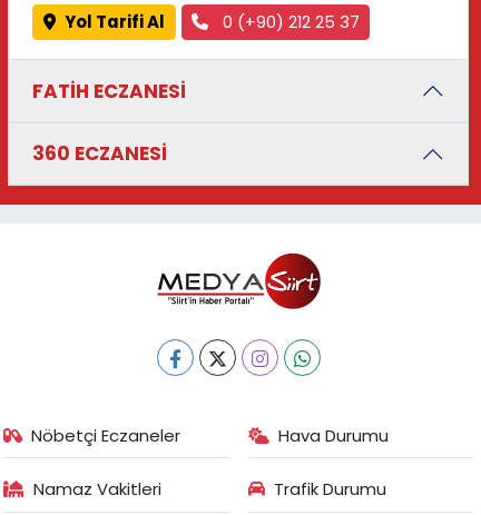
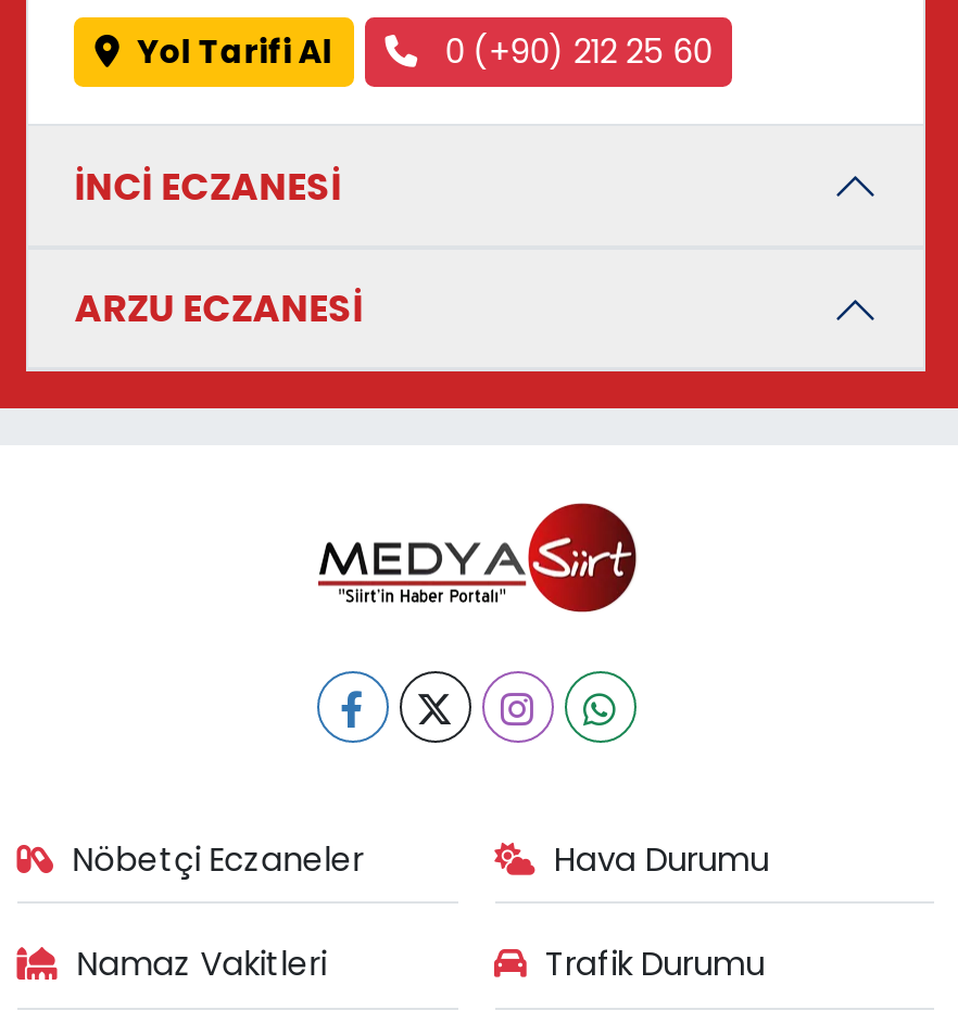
[218,10,359,34] 0 (+90) 212 25 37 -> [436,29,712,74] 0 (+90) 212 25 60
[33,78,186,105] FATİH ECZANESİ -> [74,161,341,213] İNCİ ECZANESİ
[33,141,167,167] 360 ECZANESİ -> [74,283,363,335] ARZU ECZANESİ

